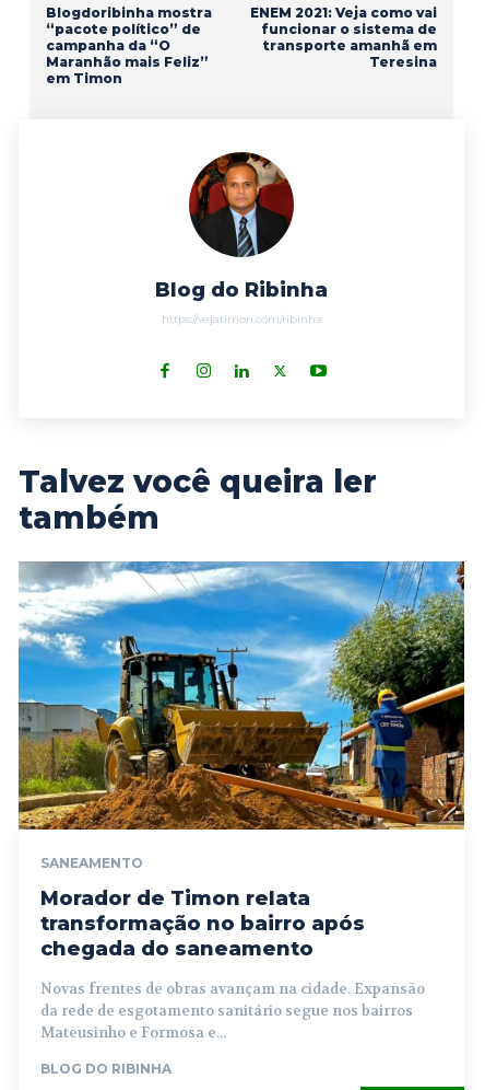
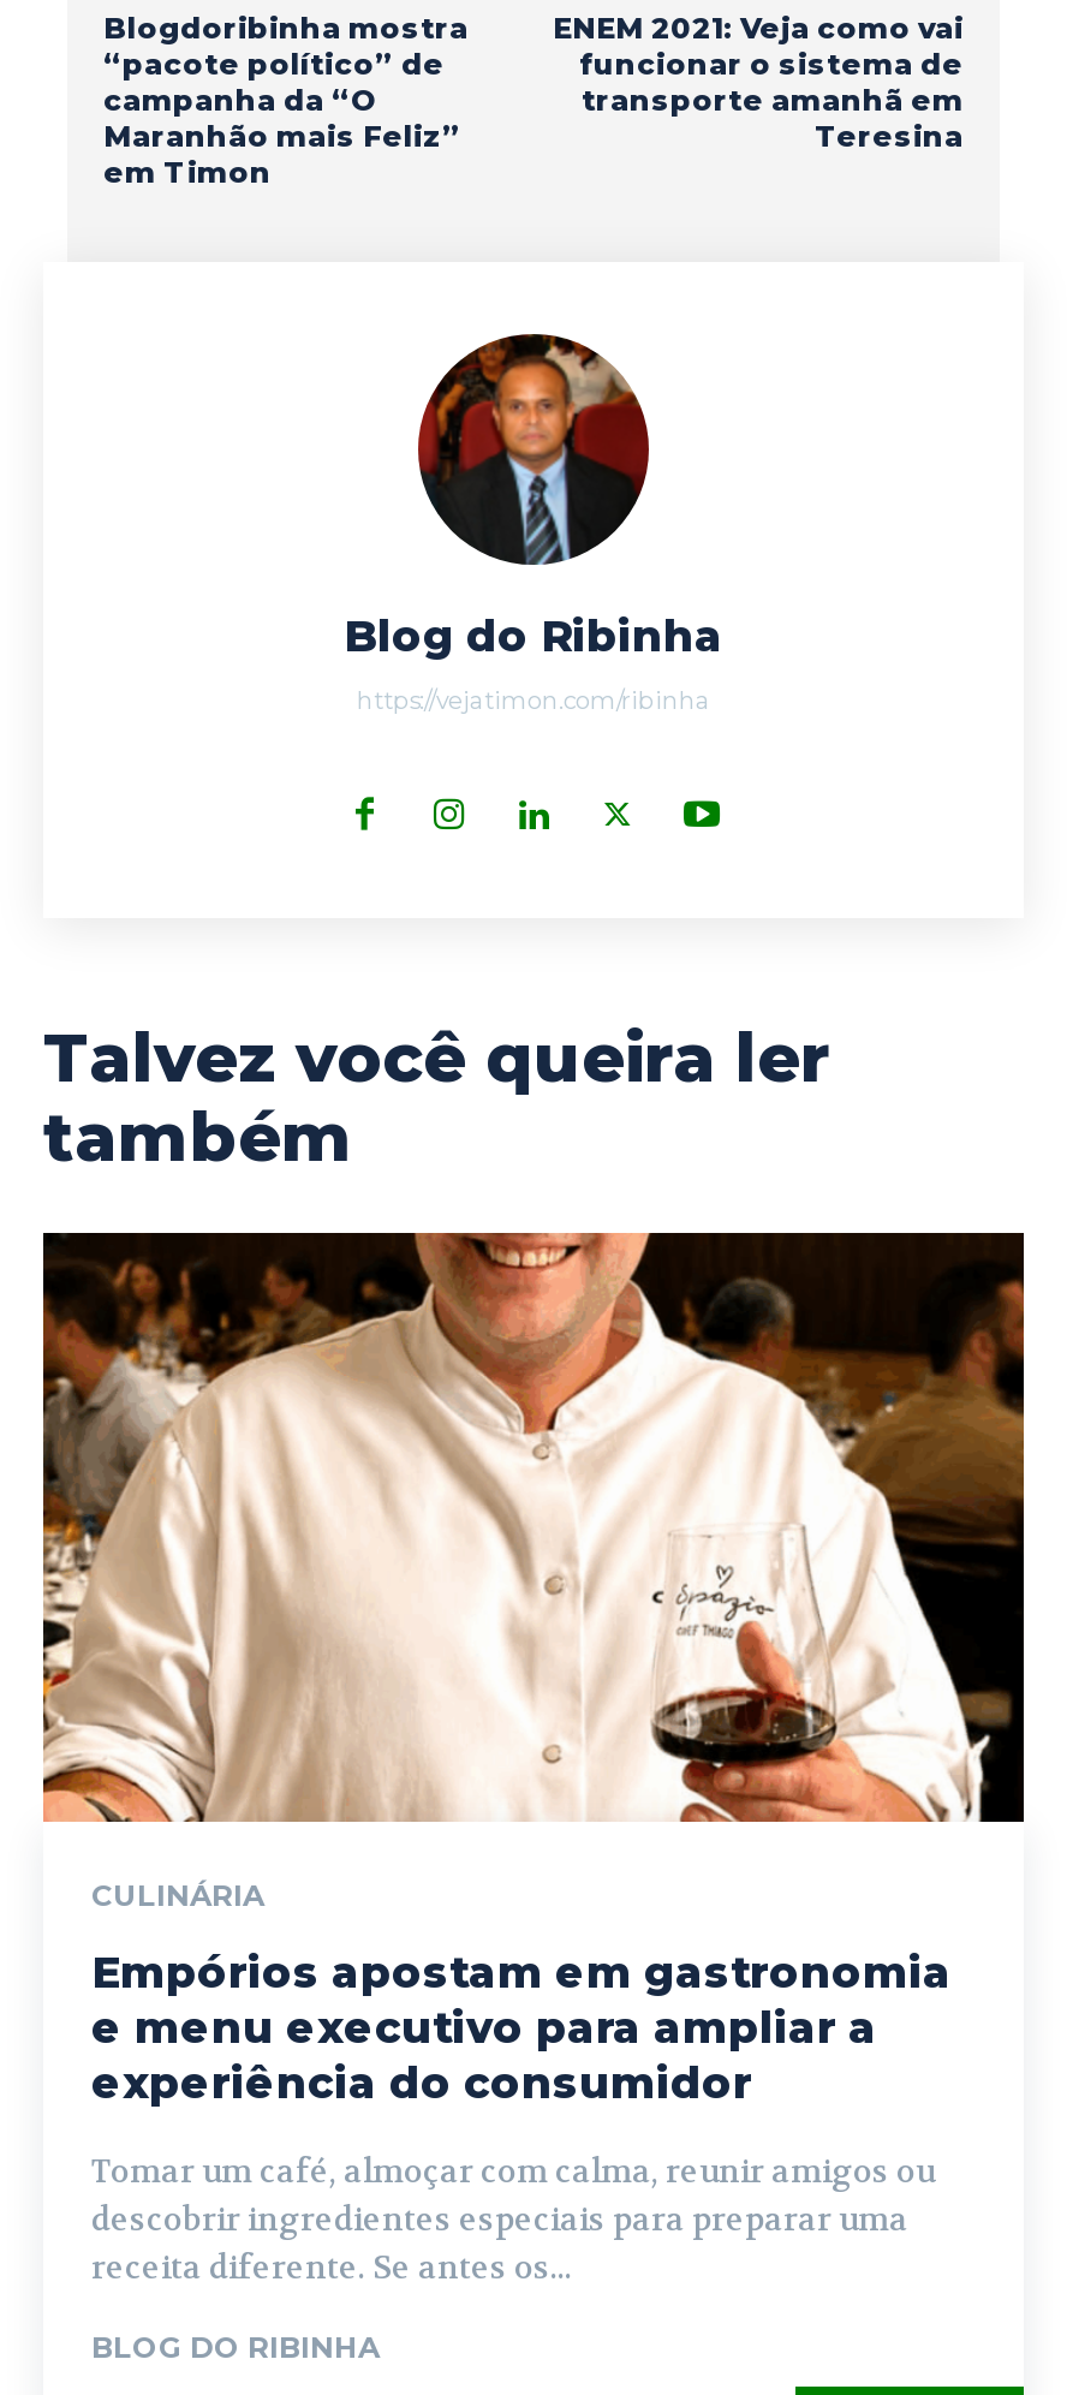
[17,560,465,871] [image] | SANEAMENTO -> [41,1231,1026,1913] [image] | CULINÁRIA
[40,886,365,961] Morador de Timon relata | transformação no bairro após | chegada do saneamento -> [91,1946,952,2110] Empórios apostam em gastronomia | e menu executivo para ampliar a | experiência do consumidor
[40,979,425,1042] Novas frentes de obras avançam na cidade. Expansão | da rede de esgotamento sanitário segue nos bairros | Mateusinho e Formosa e... -> [91,2151,935,2288] Tomar um café, almoçar com calma, reunir amigos ou | descobrir ingredientes especiais para preparar uma | receita diferente. Se antes os...

